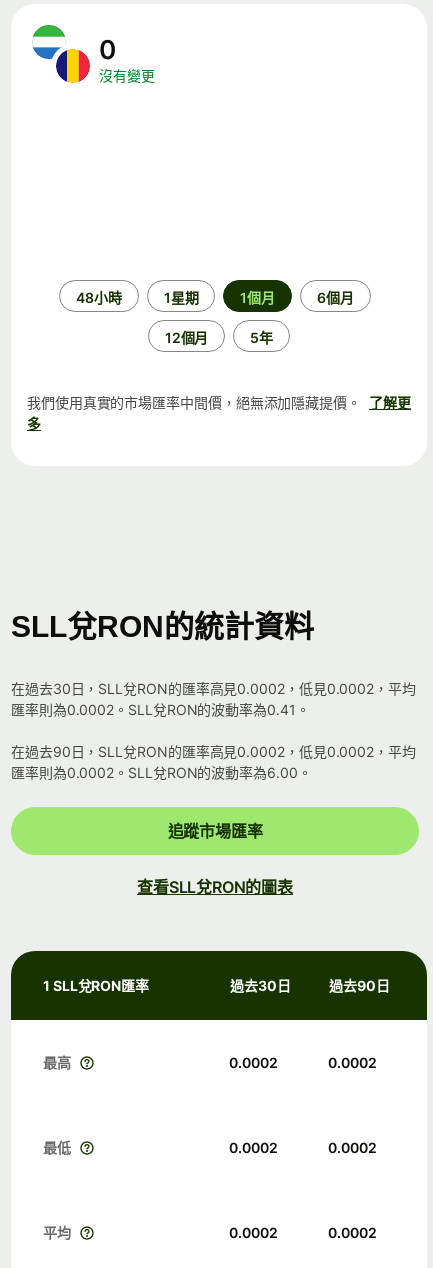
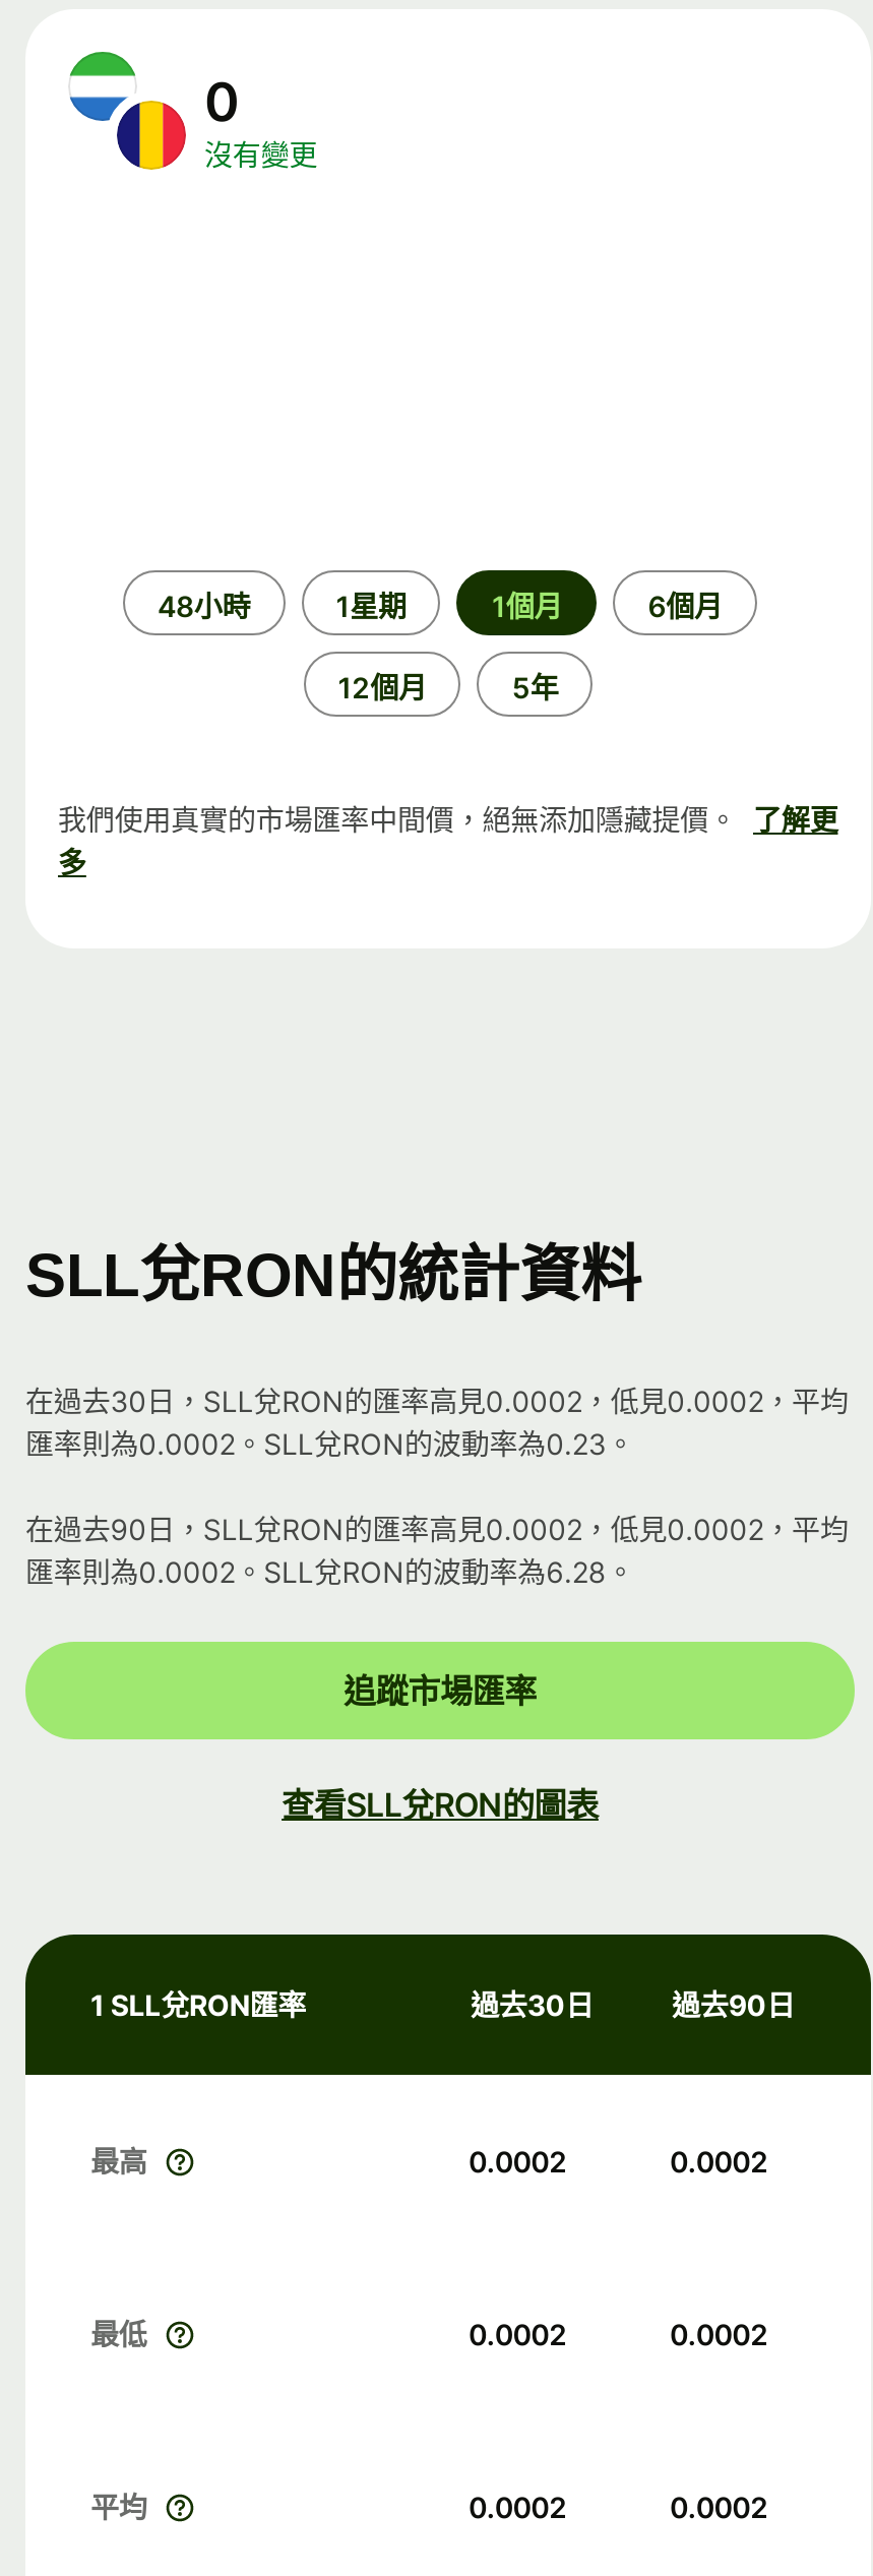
[11,701,310,718] 匯率則為0.0002。SLL兌RON的波動率為0.41。 -> [25,1426,635,1461] 匯率則為0.0002。SLL兌RON的波動率為0.23。
[11,764,312,781] 匯率則為0.0002。SLL兌RON的波動率為6.00。 -> [25,1555,635,1589] 匯率則為0.0002。SLL兌RON的波動率為6.28。

